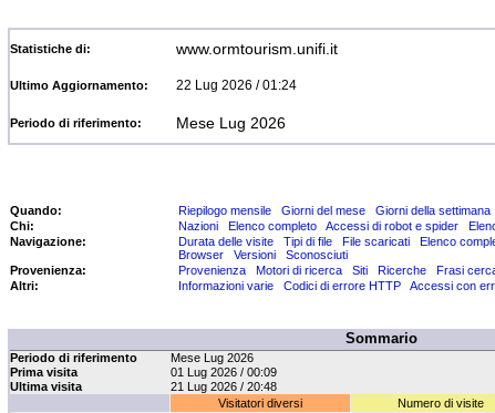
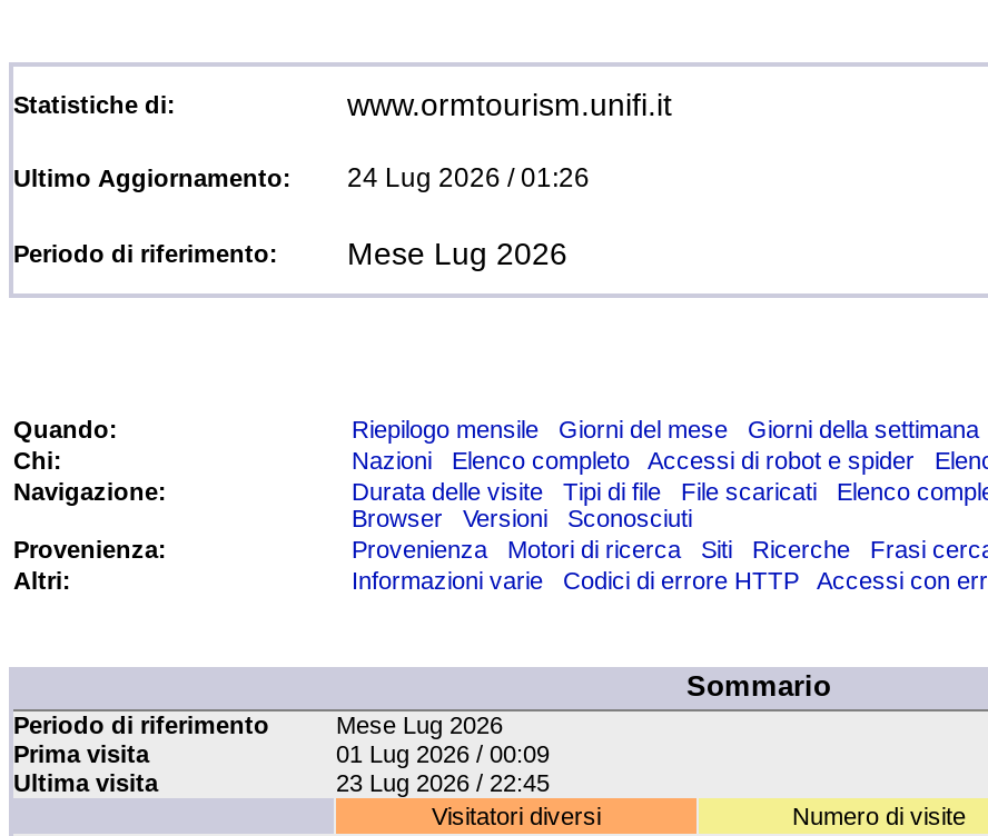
[176,78,297,93] 22 Lug 2026 / 01:24 -> [347,162,590,193] 24 Lug 2026 / 01:26
[171,380,277,393] 21 Lug 2026 / 20:48 -> [336,769,550,796] 23 Lug 2026 / 22:45

